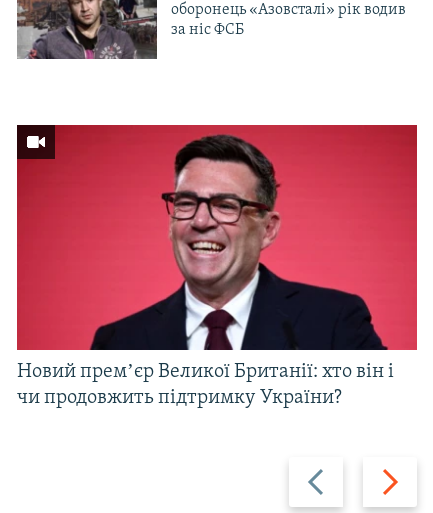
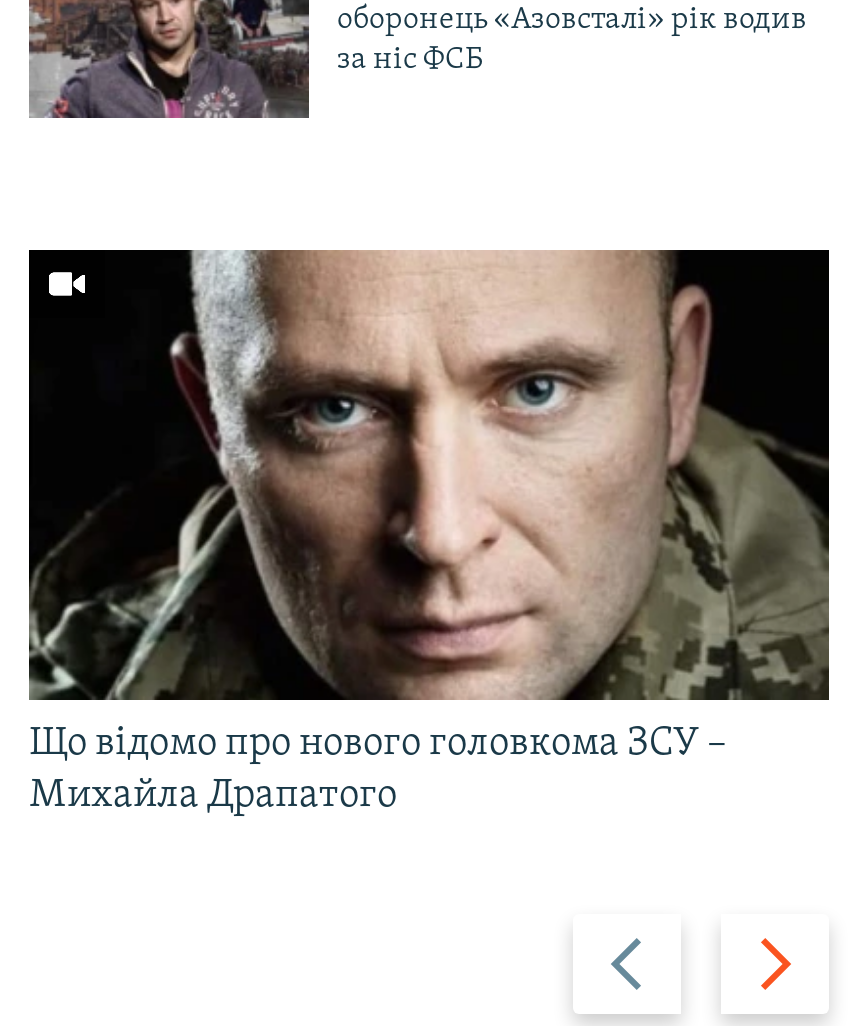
[16,124,418,408] [image] | Новий премʼєр Великої Британії: хто він і | чи продовжить підтримку України? -> [27,248,831,815] [image] | Що відомо про нового головкома ЗСУ – | Михайла Драпатого

